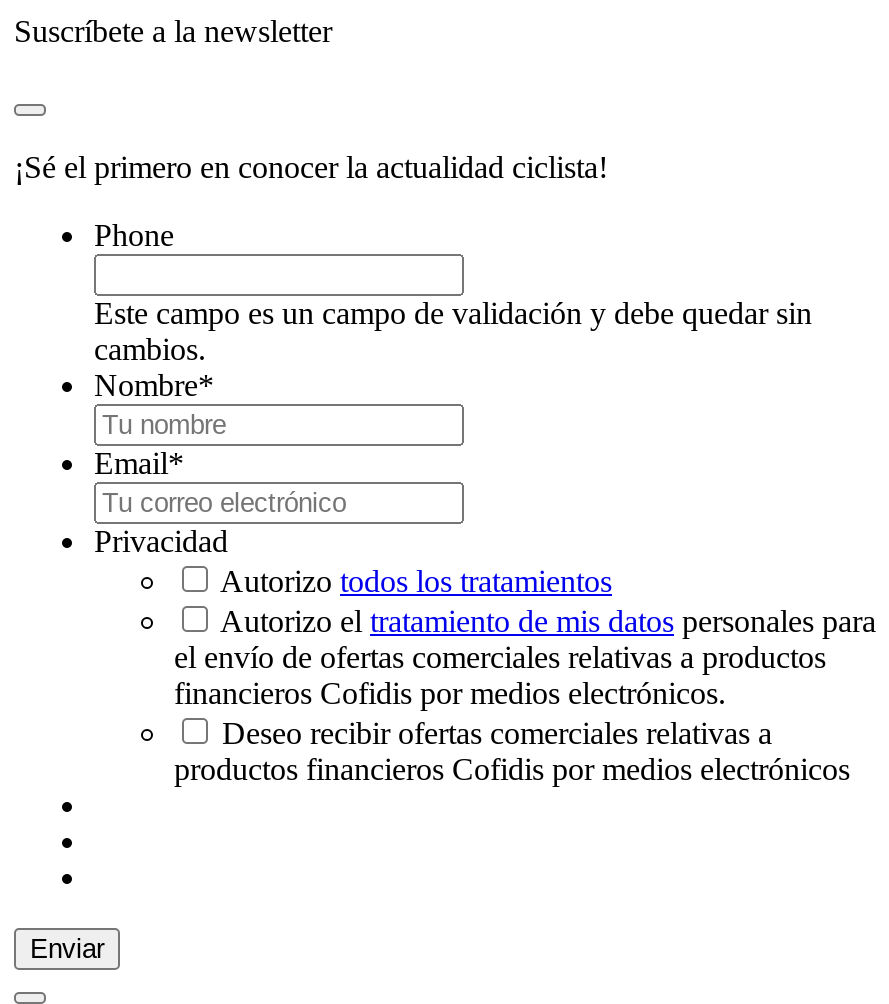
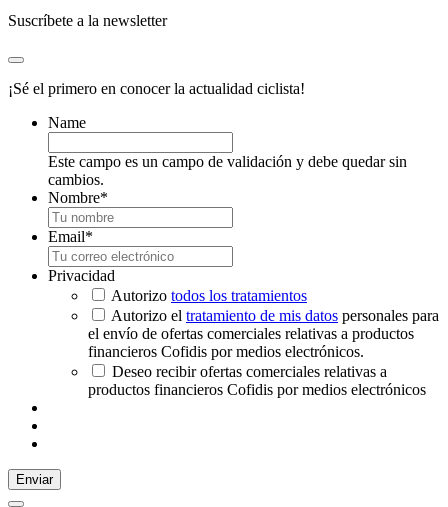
[94,218,174,252] Phone -> [48,114,86,131] Name

